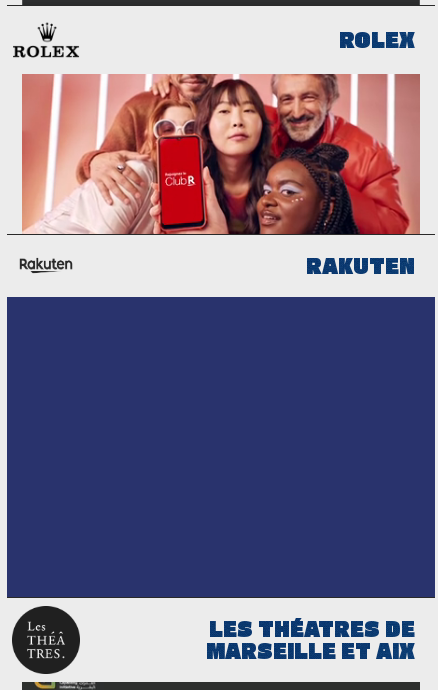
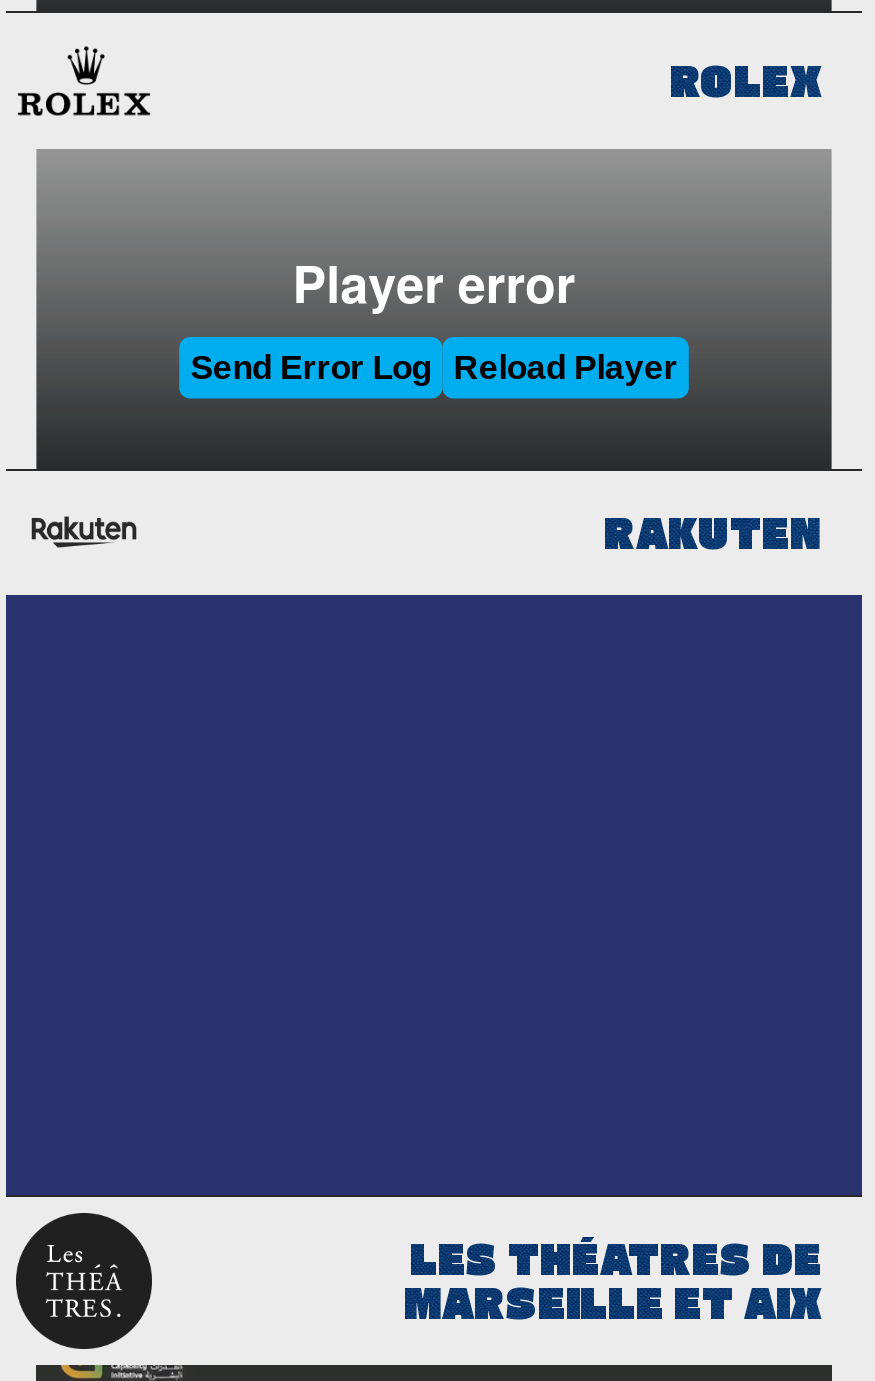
[21,73,421,235] [image] -> [34,149,834,471] [image]

